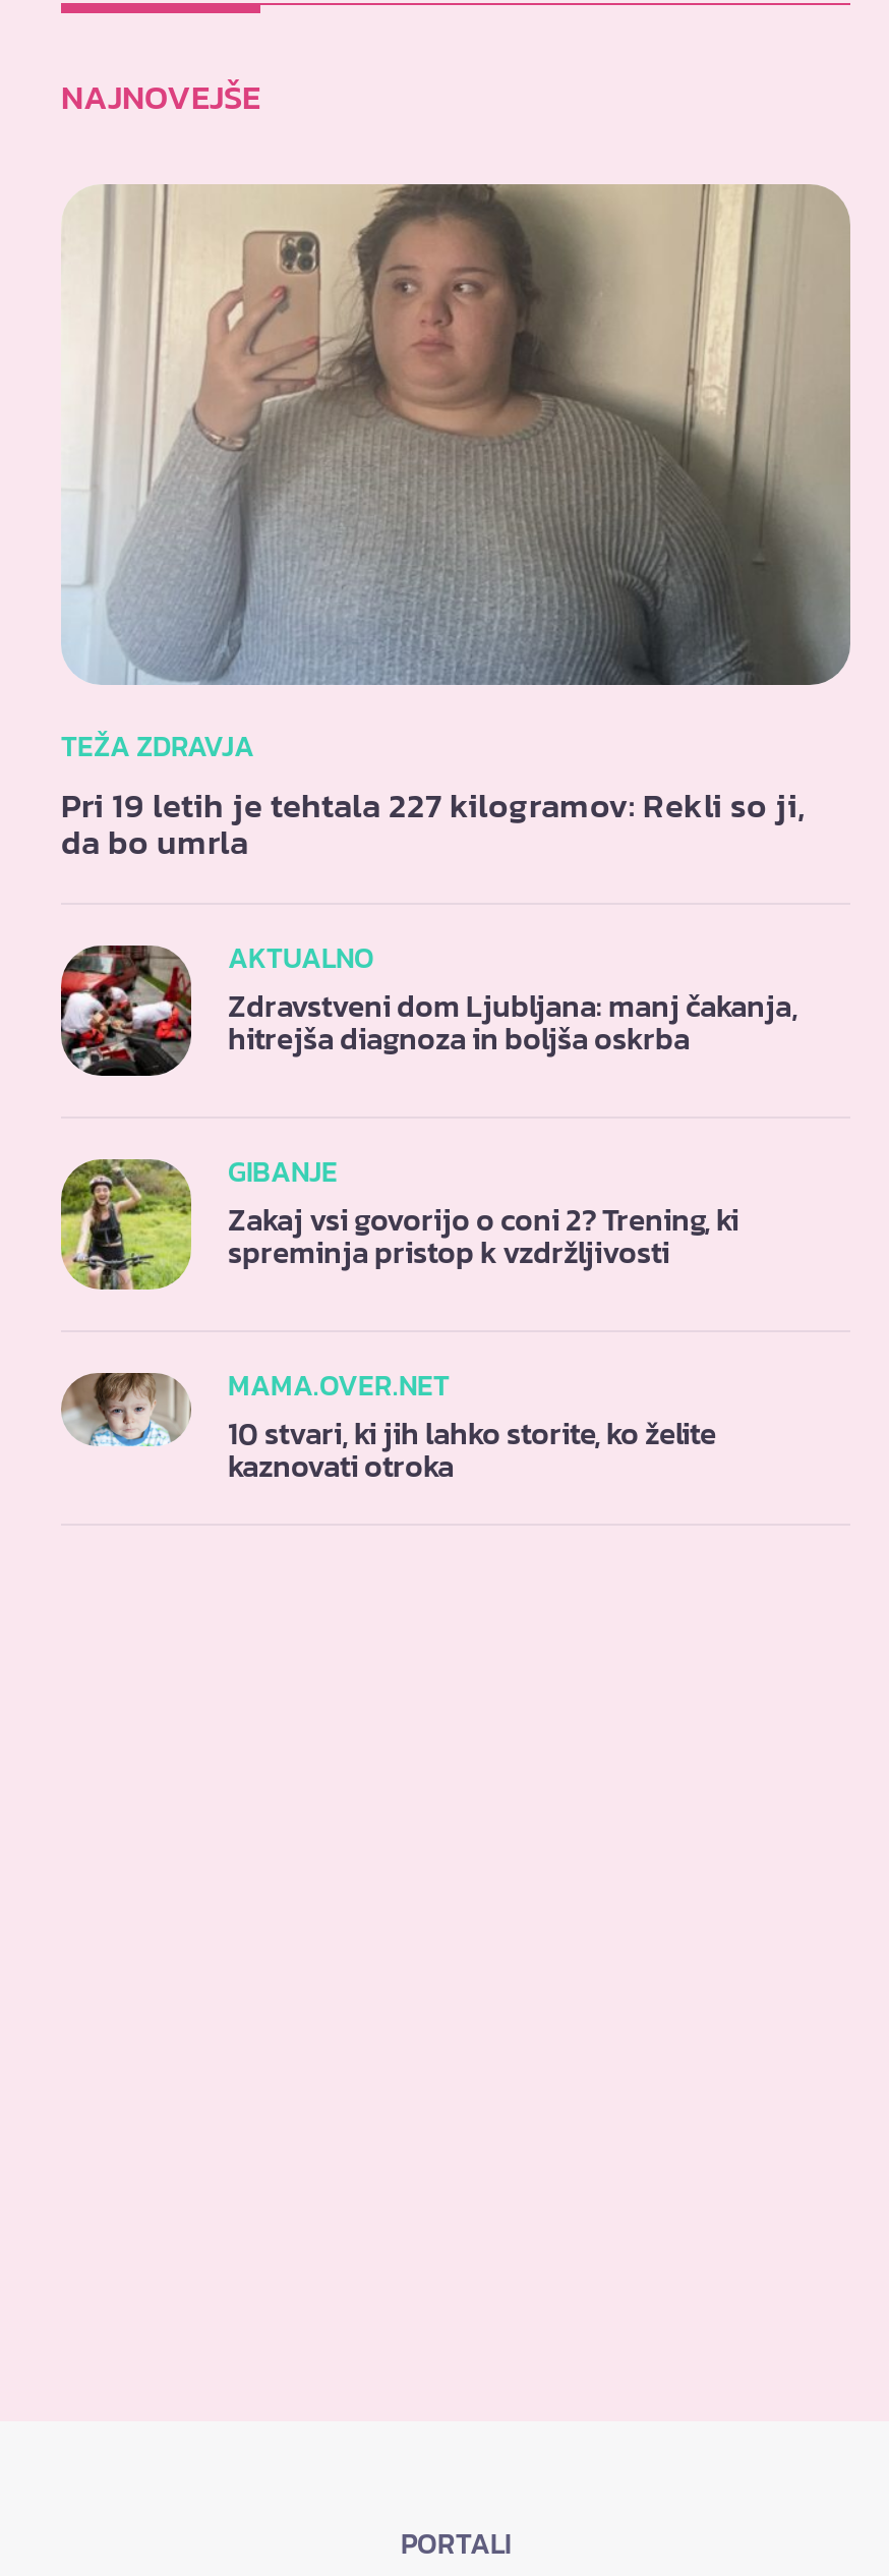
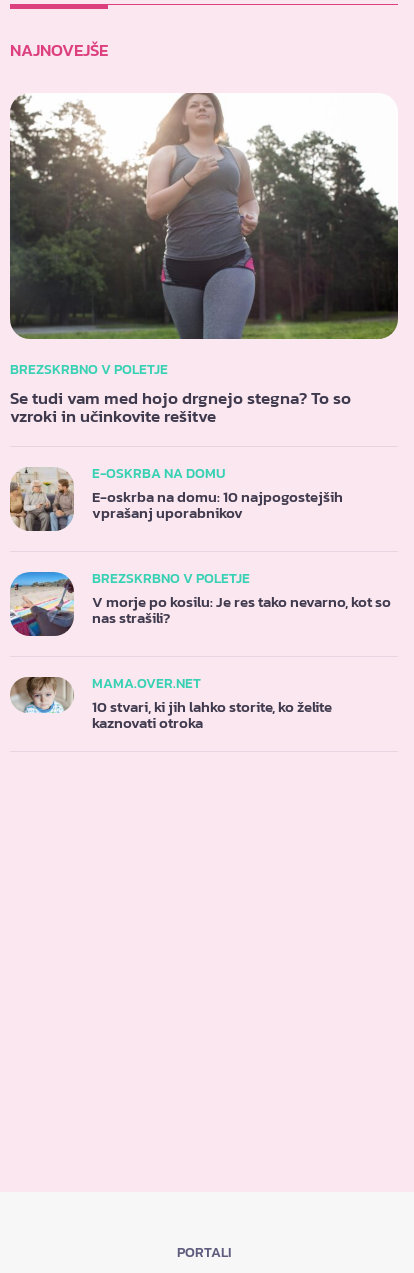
[61,182,852,868] [image] | TEŽA ZDRAVJA | Pri 19 letih je tehtala 227 kilogramov: Rekli so ji, | da bo umrla -> [9,93,398,429] [image] | BREZSKRBNO V POLETJE | Se tudi vam med hojo drgnejo stegna? To so | vzroki in učinkovite rešitve
[59,937,797,1078] [image] | AKTUALNO | Zdravstveni dom Ljubljana: manj čakanja, | hitrejša diagnoza in boljša oskrba -> [9,463,343,532] [image] | E-OSKRBA NA DOMU | E-oskrba na domu: 10 najpogostejših | vprašanj uporabnikov
[59,1151,738,1292] [image] | GIBANJE | Zakaj vsi govorijo o coni 2? Trening, ki | spreminja pristop k vzdržljivosti -> [10,568,391,637] [image] | BREZSKRBNO V POLETJE | V morje po kosilu: Je res tako nevarno, kot so | nas strašili?

